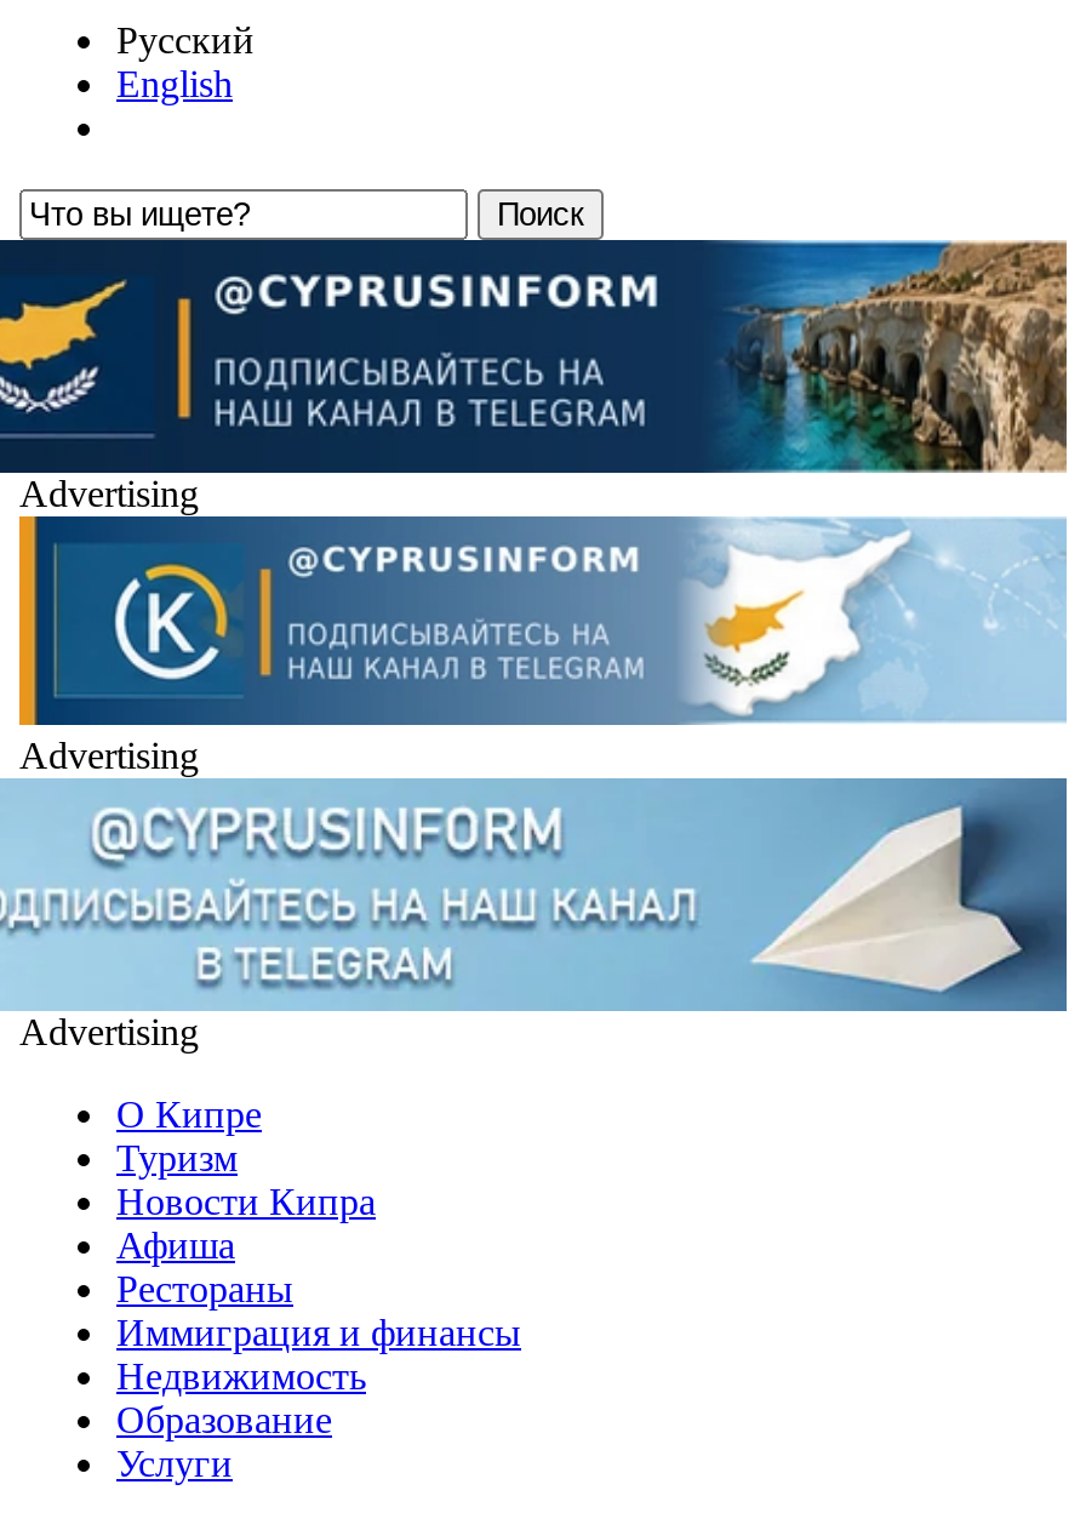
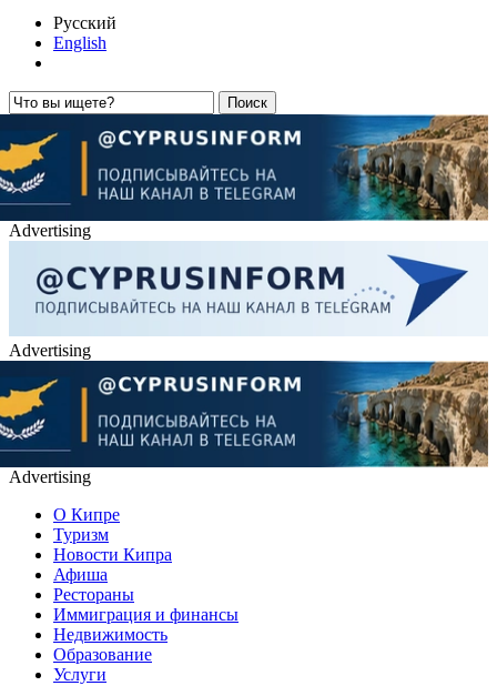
[17,514,1067,727] [image] -> [9,241,487,336] [image]
[7,776,1069,1014] [image] -> [3,360,489,468] [image]

